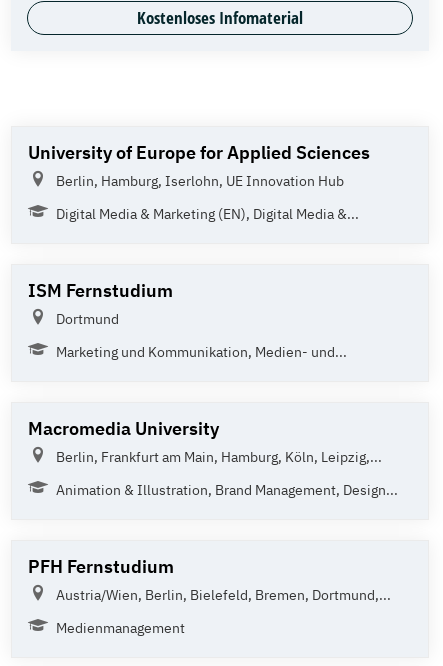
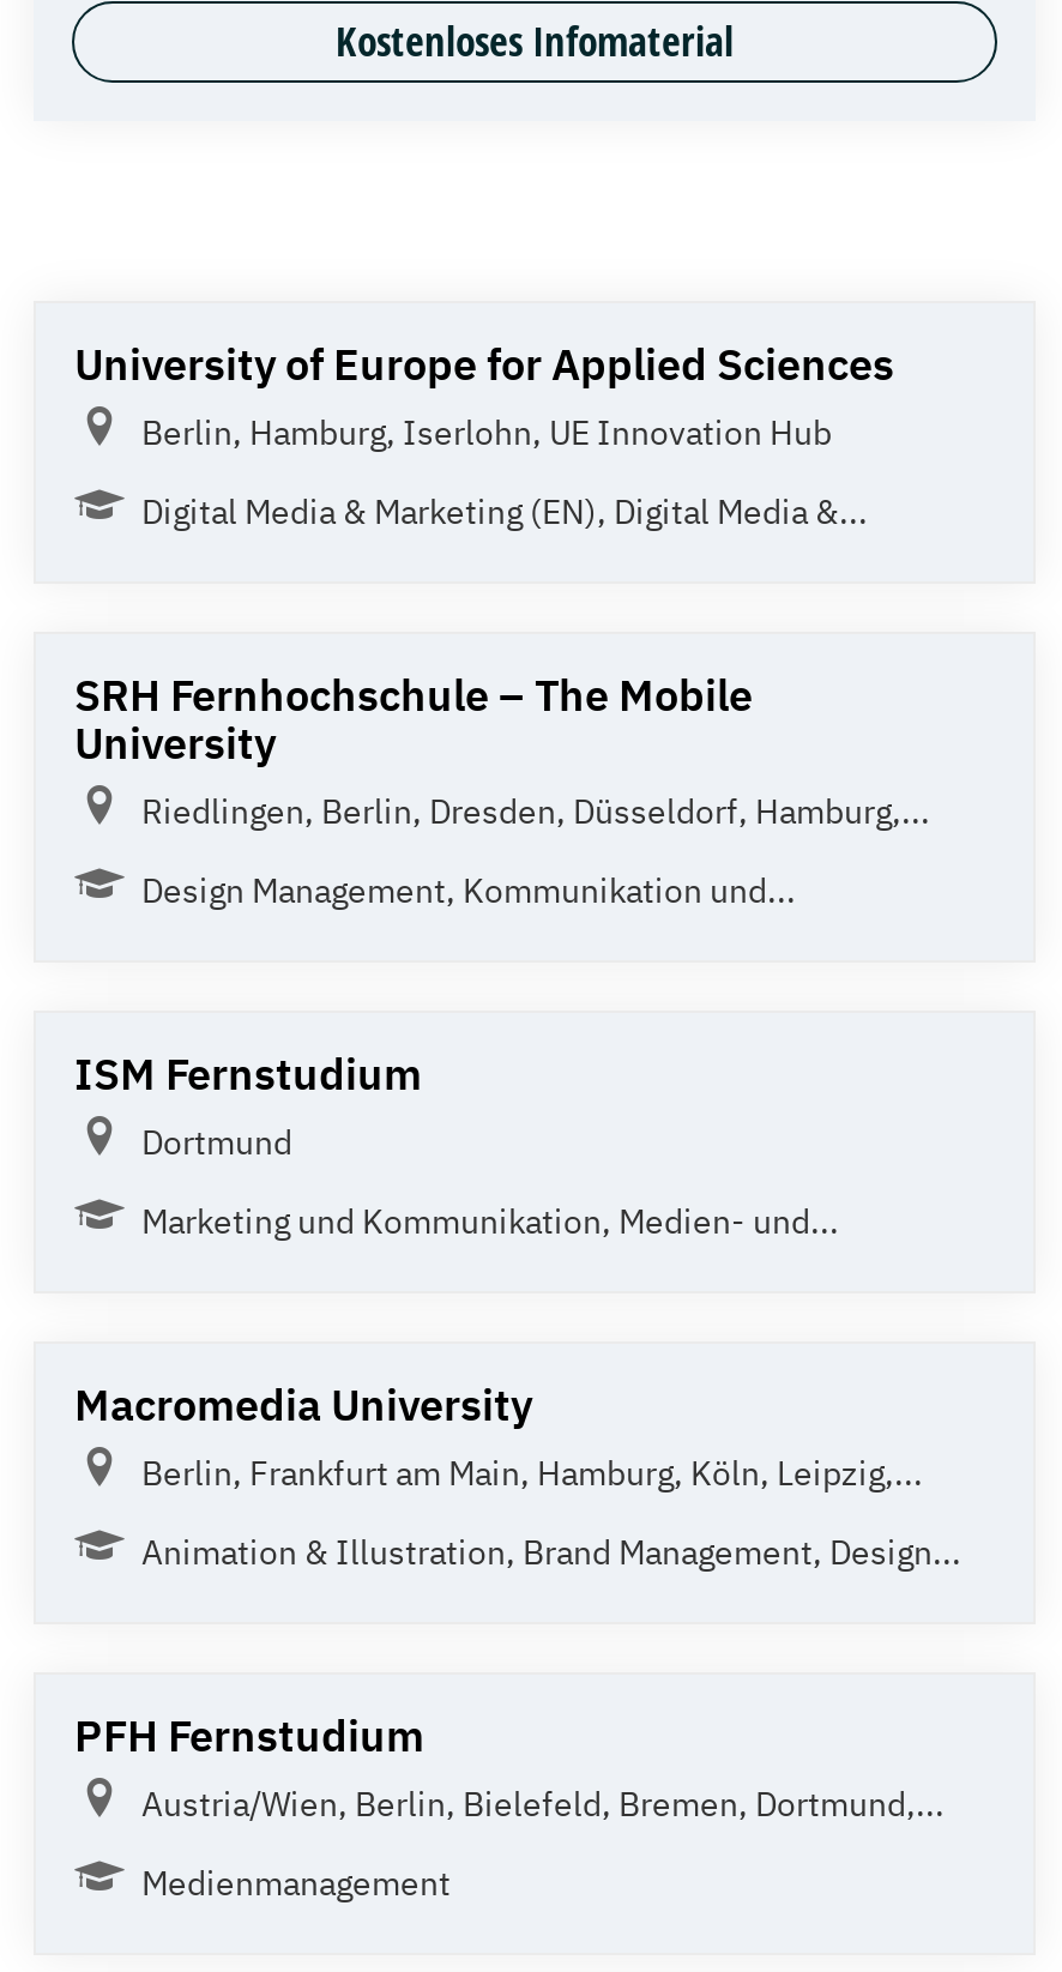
none -> [74,668,930,913] SRH Fernhochschule – The Mobile | University | Riedlingen, Berlin, Dresden, Düsseldorf, Hamburg,... | Design Management, Kommunikation und...

